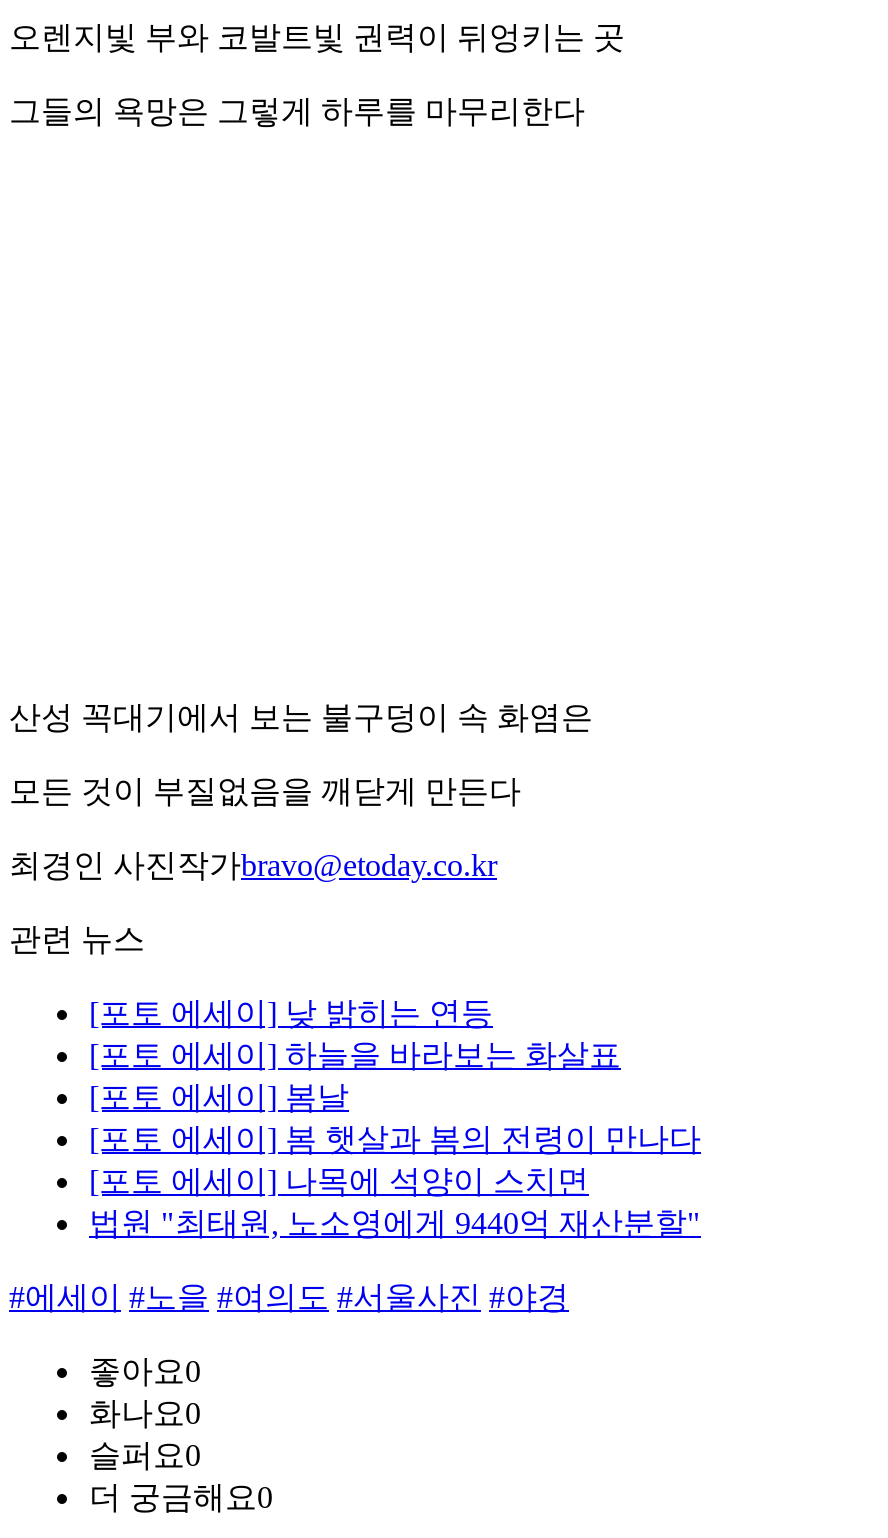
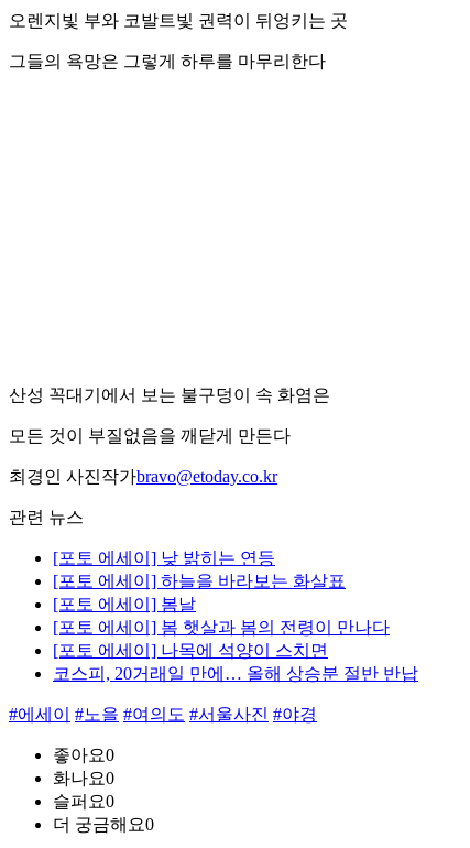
[89,1207,701,1241] 법원 "최태원, 노소영에게 9440억 재산분할" -> [53,665,418,683] 코스피, 20거래일 만에… 올해 상승분 절반 반납

